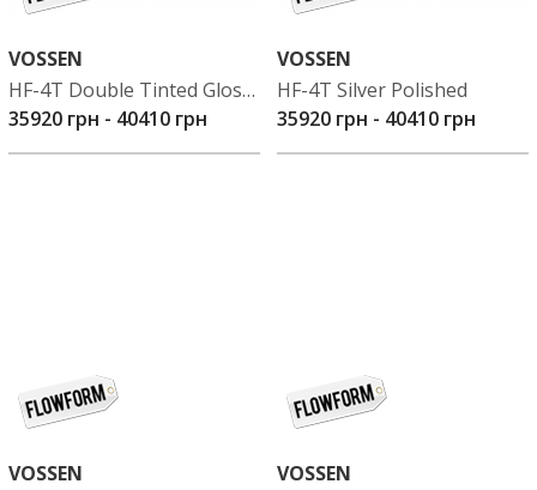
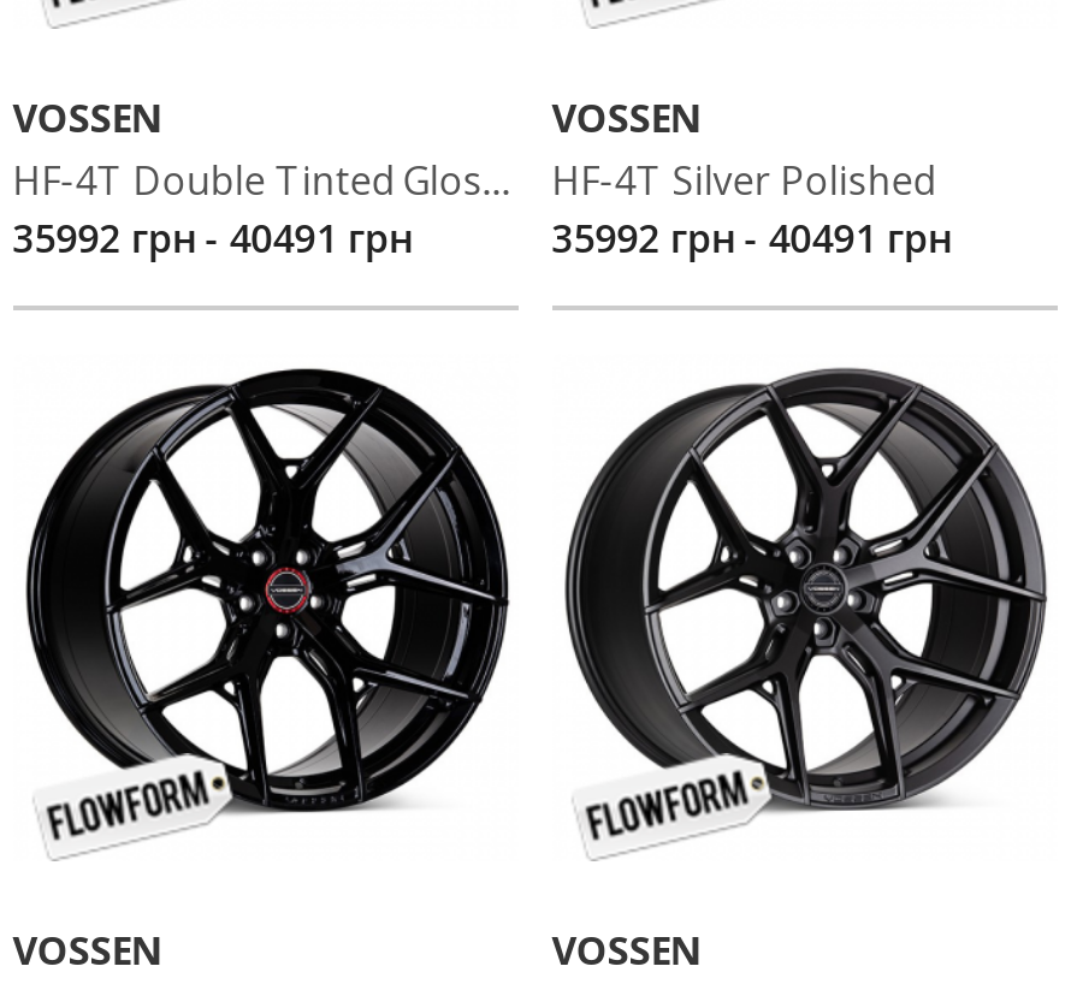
[8,106,207,132] 35920 грн - 40410 грн -> [13,213,412,266] 35992 грн - 40491 грн
none -> [23,366,511,816] [image]
[277,106,476,132] 35920 грн - 40410 грн -> [552,213,951,266] 35992 грн - 40491 грн
none -> [562,366,1048,813] [image]

